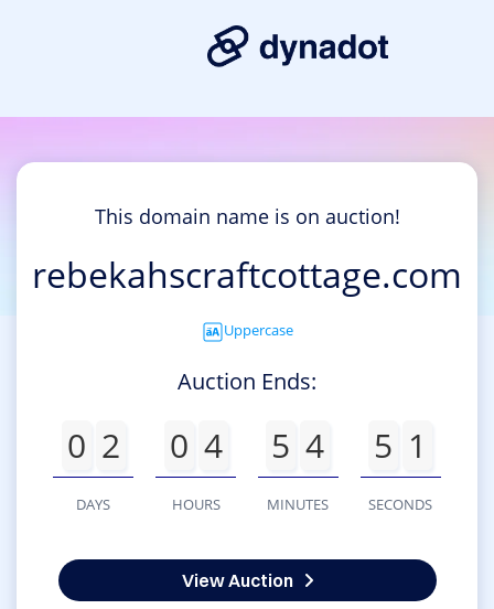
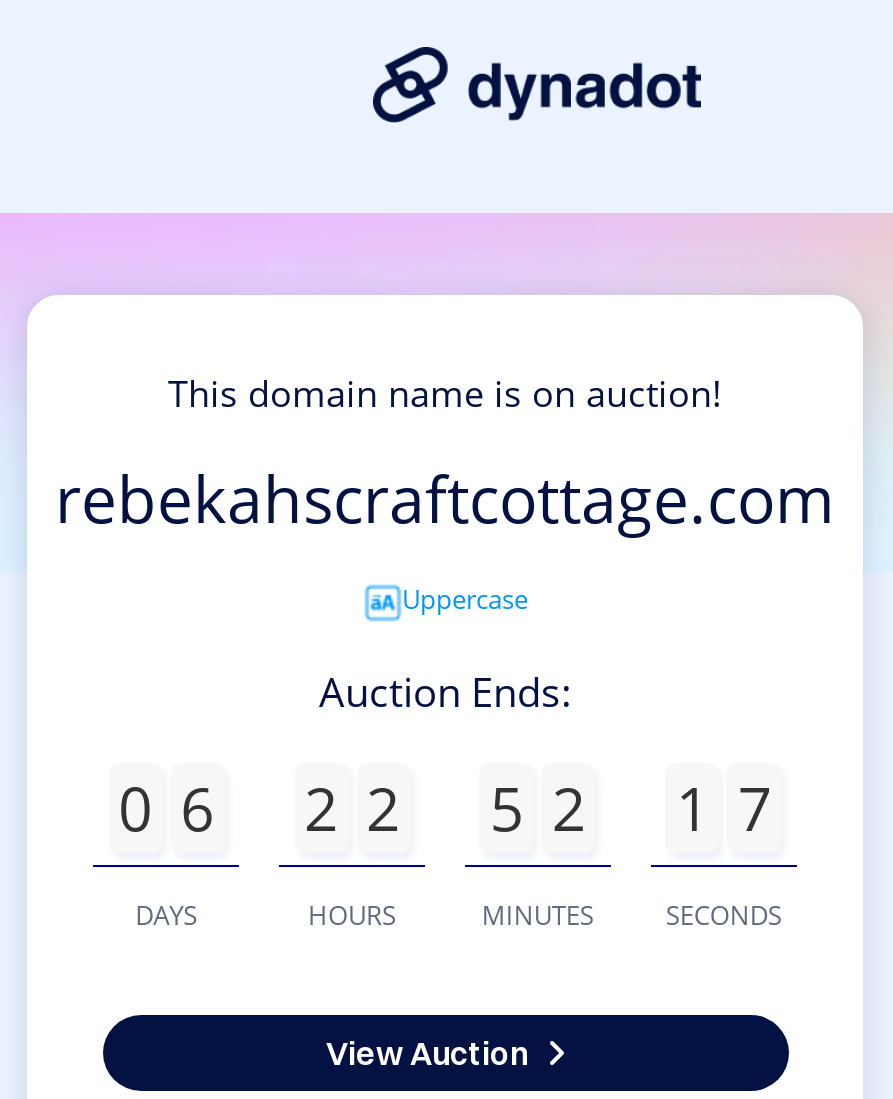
[67,423,120,468] 0 2 -> [118,767,214,849] 0 6
[169,423,222,468] 0 4 -> [304,767,400,849] 2 2
[272,423,325,468] 5 4 -> [490,767,586,849] 5 2
[374,423,427,468] 5 1 -> [676,767,772,849] 1 7

